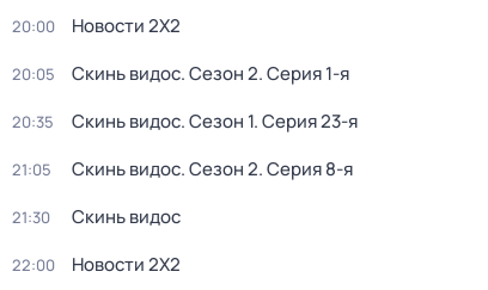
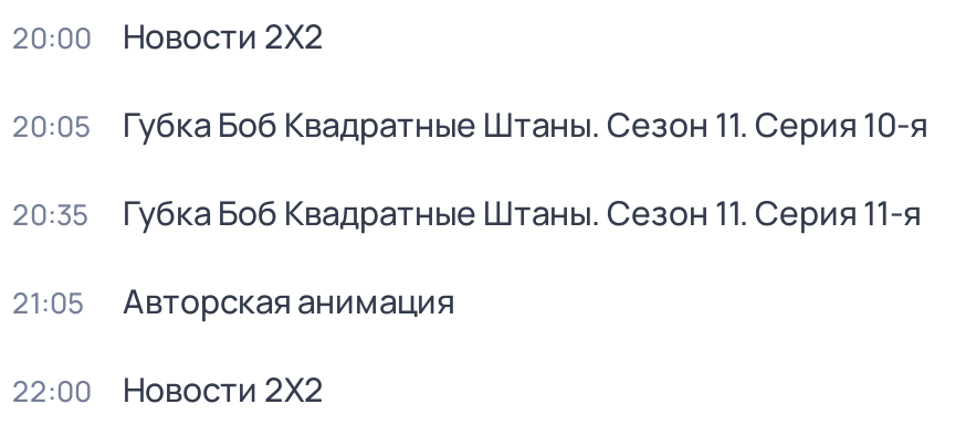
[72,61,349,86] Скинь видос. Сезон 2. Серия 1-я -> [123,102,927,148] Губка Боб Квадратные Штаны. Сезон 11. Серия 10-я
[72,109,358,134] Скинь видос. Сезон 1. Серия 23-я -> [123,190,921,236] Губка Боб Квадратные Штаны. Сезон 11. Серия 11-я
[12,156,353,229] Скинь видос. Сезон 2. Серия 8-я | 21:30 | Скинь видос -> [123,278,454,325] Авторская анимация

